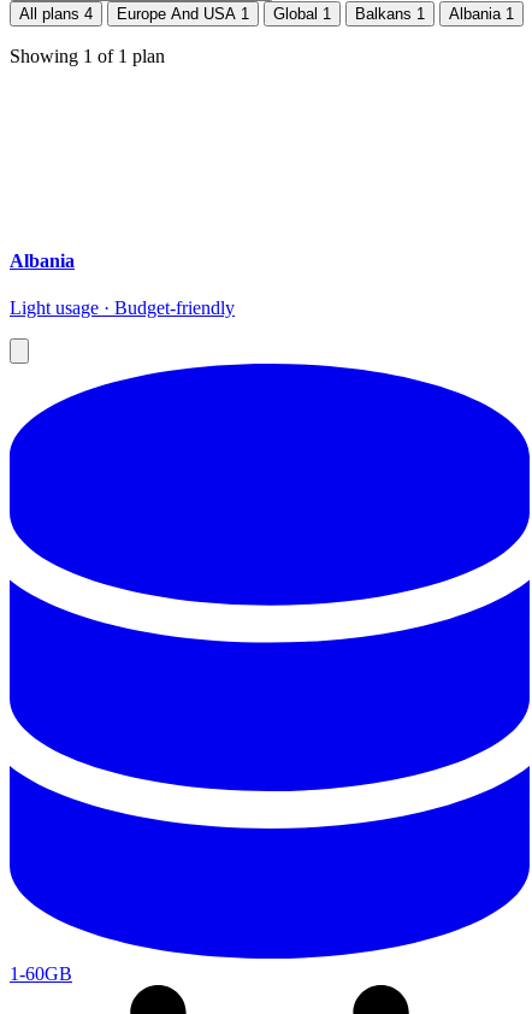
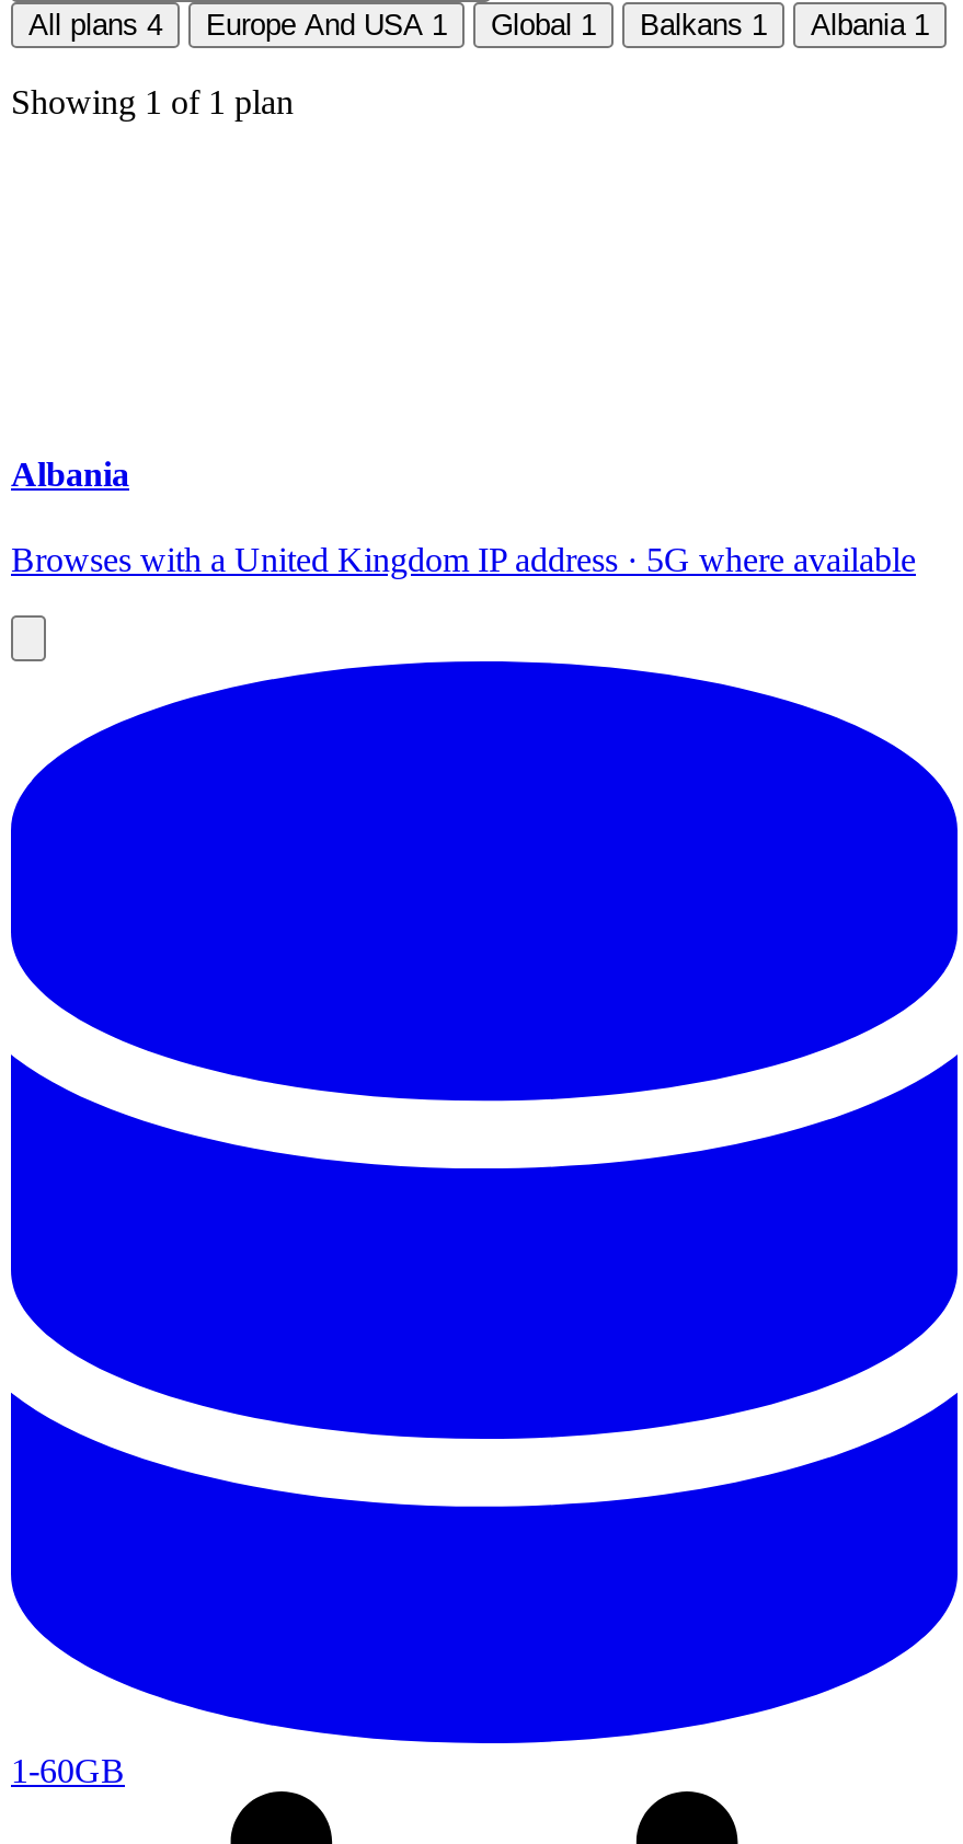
[10,297,235,318] Light usage · Budget-friendly -> [11,541,916,578] Browses with a United Kingdom IP address · 5G where available

